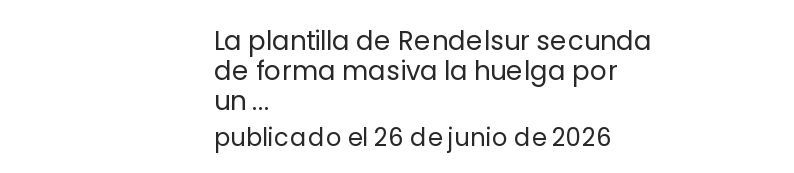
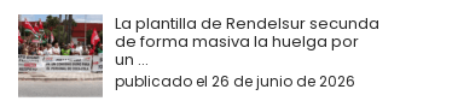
none -> [17,13,104,97] [image]

